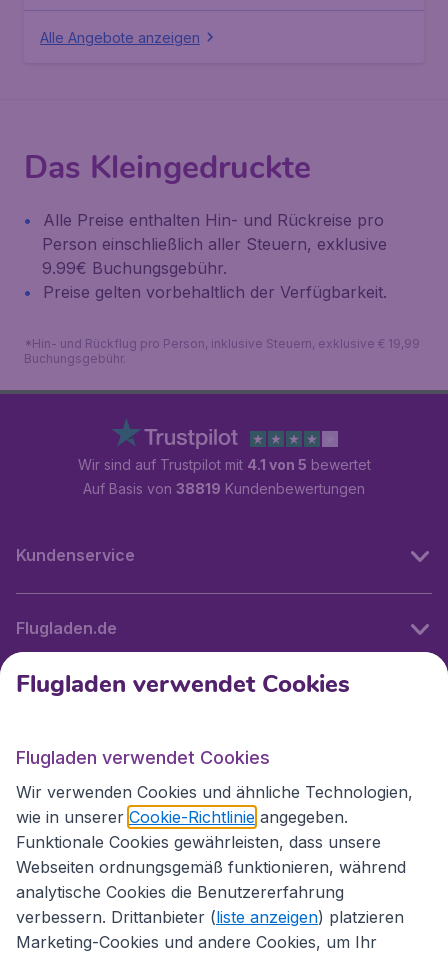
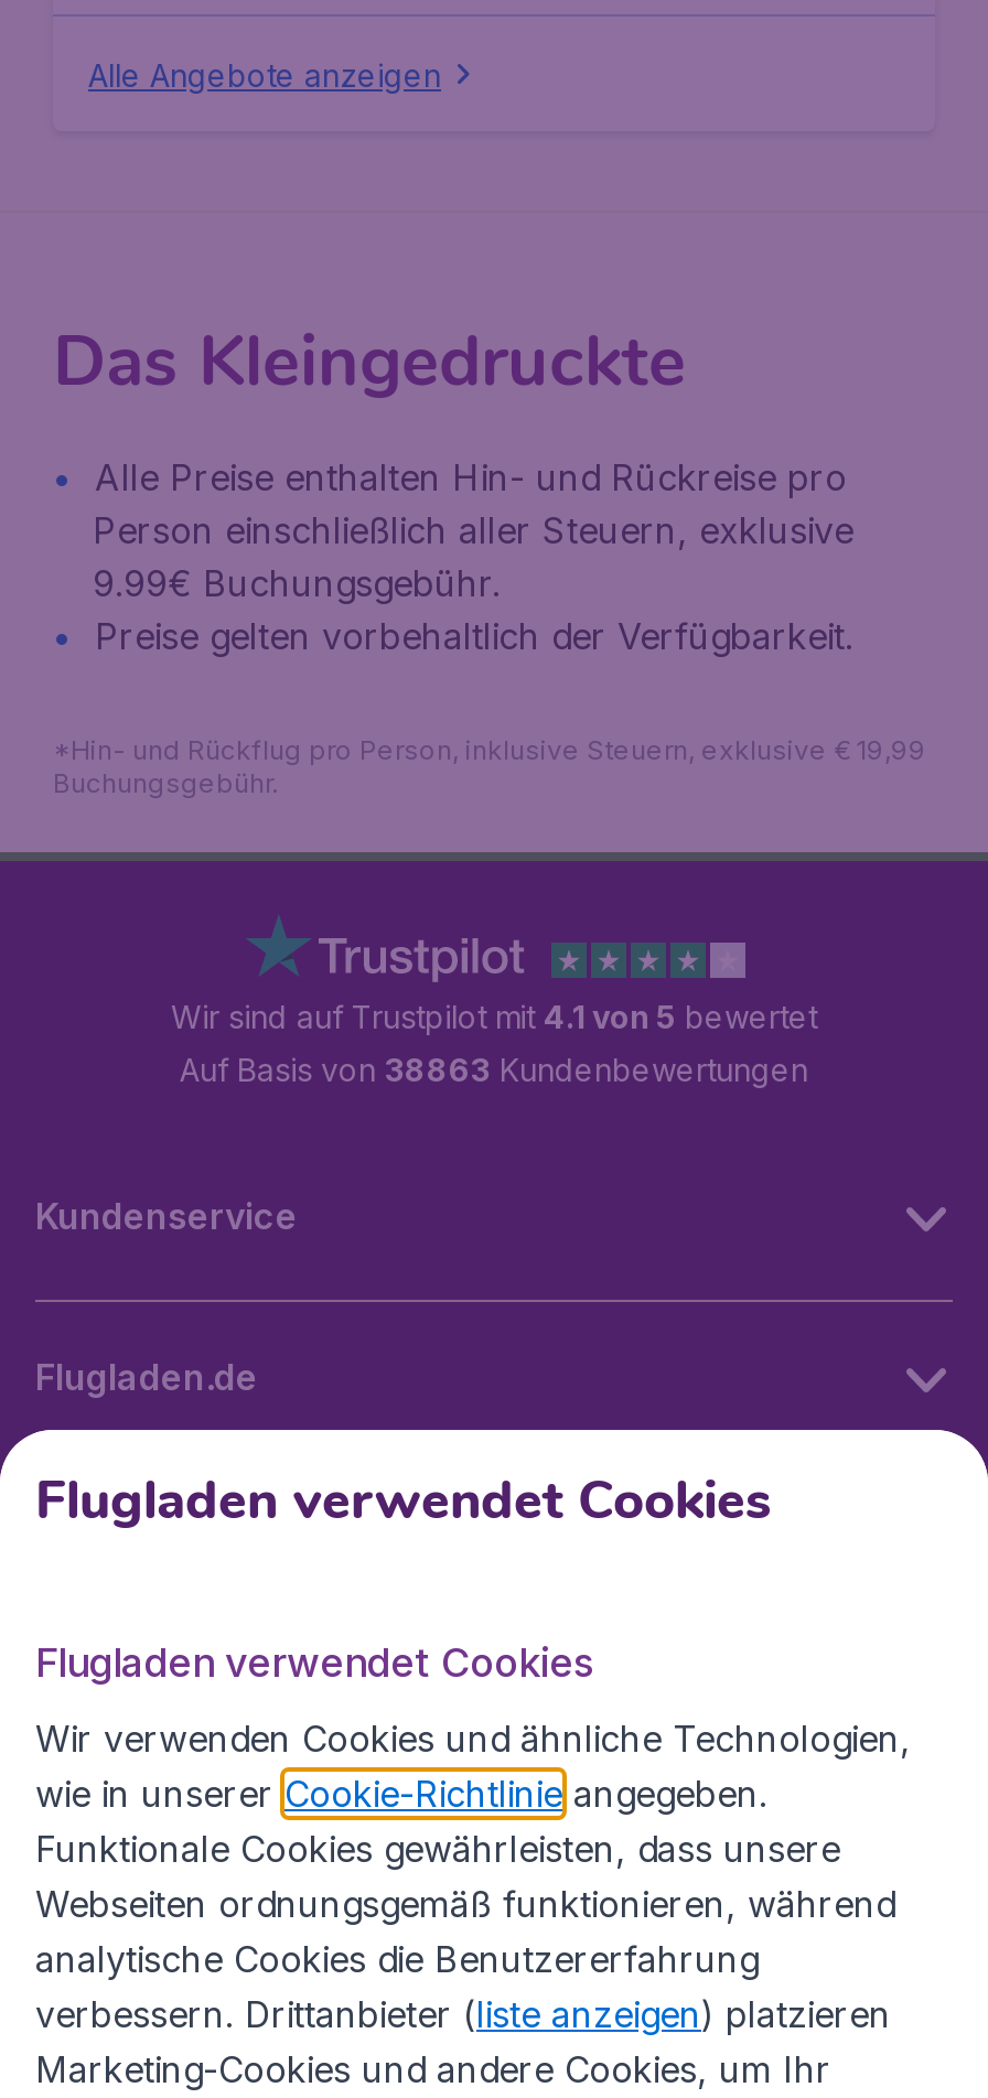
[83,480,365,497] Auf Basis von 38819 Kundenbewertungen -> [180,1051,808,1088] Auf Basis von 38863 Kundenbewertungen

